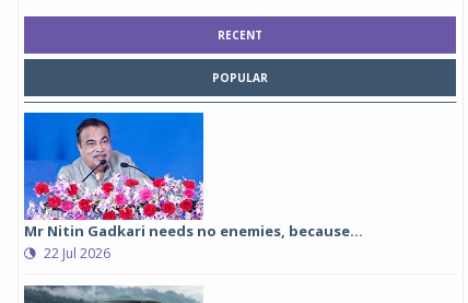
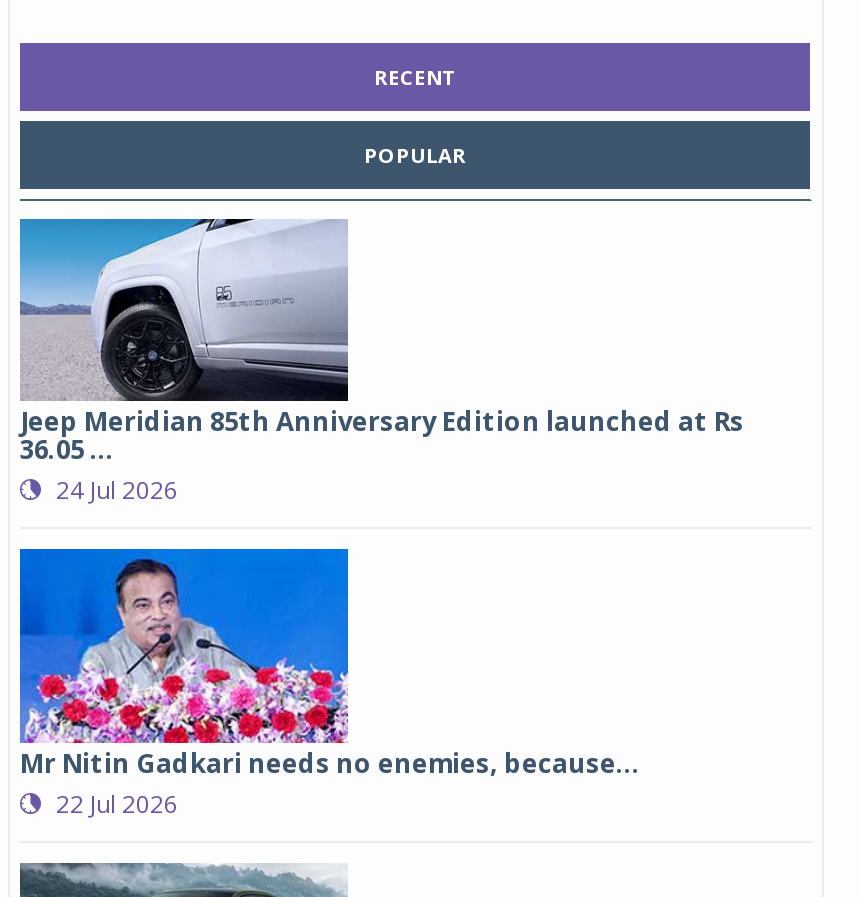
none -> [18,217,744,507] [image] | Jeep Meridian 85th Anniversary Edition launched at Rs | 36.05 ... | 24 Jul 2026

